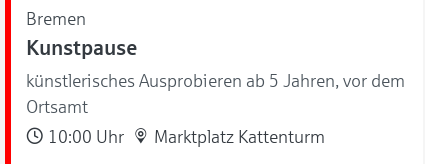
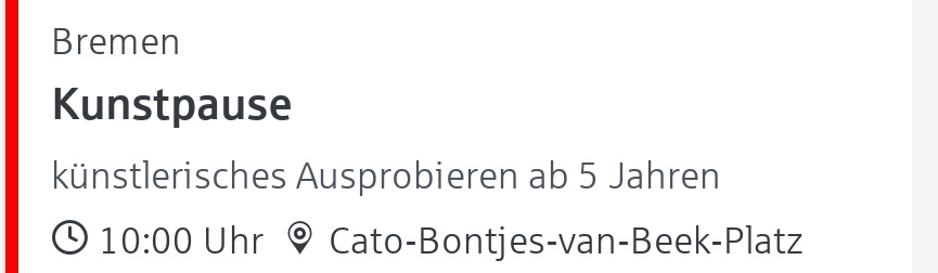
[26,71,405,117] künstlerisches Ausprobieren ab 5 Jahren, vor dem | Ortsamt -> [51,154,721,197] künstlerisches Ausprobieren ab 5 Jahren
[150,127,325,147] Marktplatz Kattenturm -> [320,219,804,262] Cato-Bontjes-van-Beek-Platz

